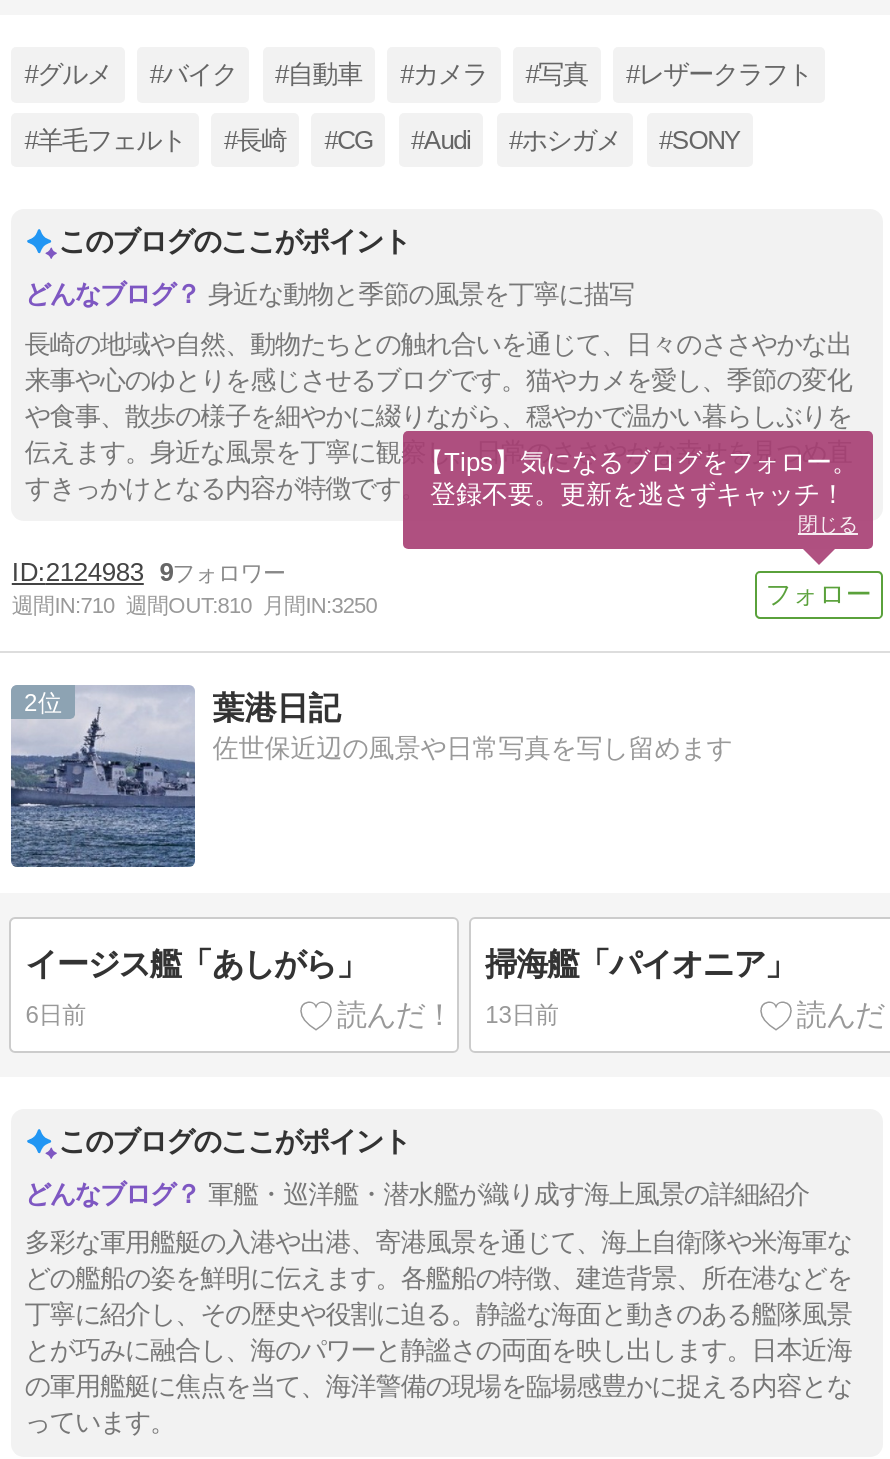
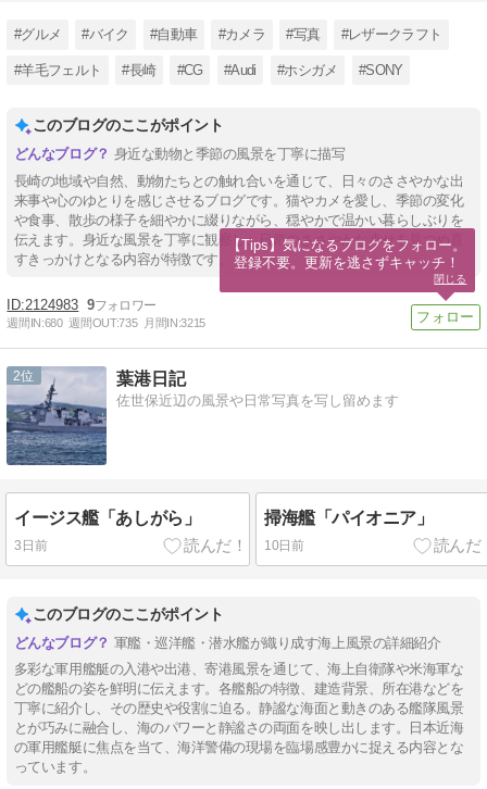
[12,593,377,617] 週間IN:710 週間OUT:810 月間IN:3250 -> [7,316,205,329] 週間IN:680 週間OUT:735 月間IN:3215
[26,1000,85,1028] 6日前 -> [14,538,47,553] 3日前
[485,1000,558,1028] 13日前 -> [264,538,304,553] 10日前

